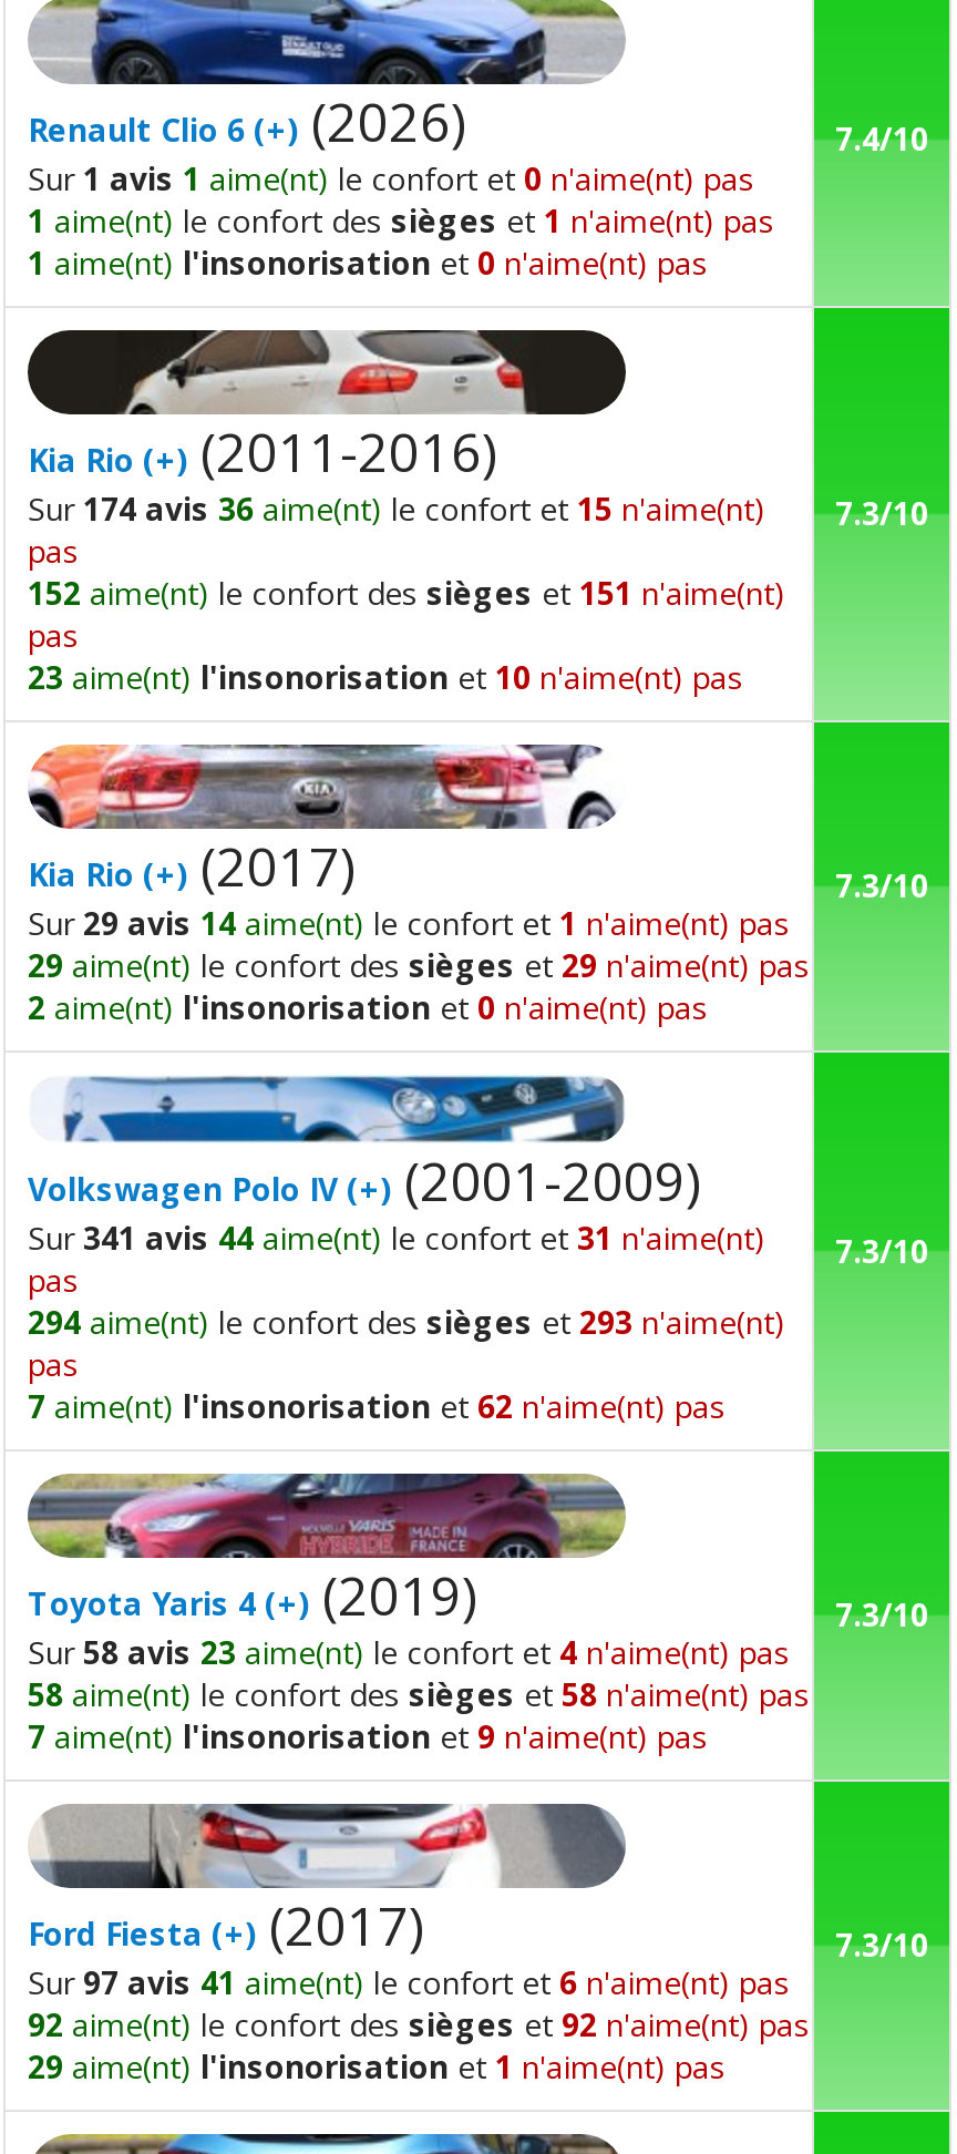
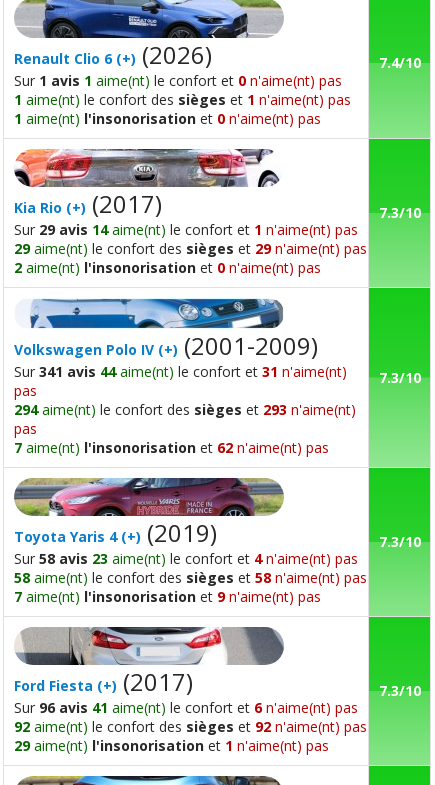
[25,328,785,698] [image] | KiaRio(+) (2011-2016) | Sur 174 avis 36 aime(nt) le confort et 15 n'aime(nt) | pas | 152 aime(nt) le confort des sièges et 151 n'aime(nt) | pas | 23 aime(nt) l'insonorisation et 10 n'aime(nt) pas -> none
[835,492,928,534] 7.3/10 -> none
[28,1961,790,2003] Sur 97 avis 41 aime(nt) le confort et 6 n'aime(nt) pas -> [14,698,358,717] Sur 96 avis 41 aime(nt) le confort et 6 n'aime(nt) pas

